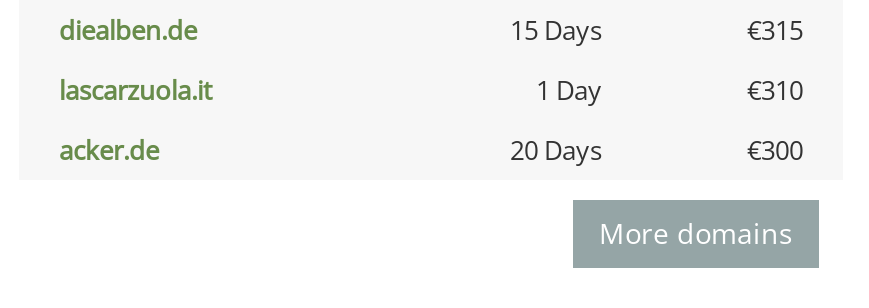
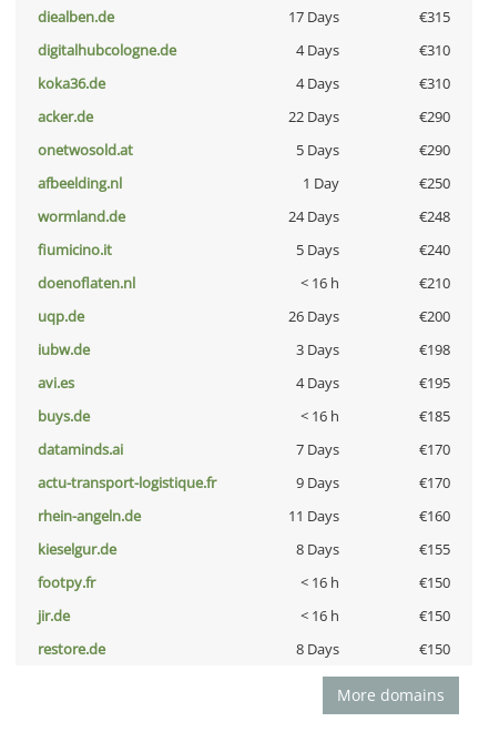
[510,12,602,48] 15 Days -> [288,7,339,27] 17 Days
[59,72,602,108] lascarzuola.it | 1 Day -> [38,40,450,93] digitalhubcologne.de | 4 Days | €310 | koka36.de | 4 Days
[510,132,803,168] 20 Days | €300 -> [38,106,450,659] 22 Days | €290 | onetwosold.at | 5 Days | €290 | afbeelding.nl | 1 Day | €250 | wormland.de | 24 Days | €248 | fiumicino.it | 5 Days | €240 | doenoflaten.nl | < 16 h | €210 | uqp.de | 26 Days | €200 | iubw.de | 3 Days | €198 | avi.es | 4 Days | €195 | buys.de | < 16 h | €185 | dataminds.ai | 7 Days | €170 | actu-transport-logistique.fr | 9 Days | €170 | rhein-angeln.de | 11 Days | €160 | kieselgur.de | 8 Days | €155 | footpy.fr | < 16 h | €150 | jir.de | < 16 h | €150 | restore.de | 8 Days | €150

